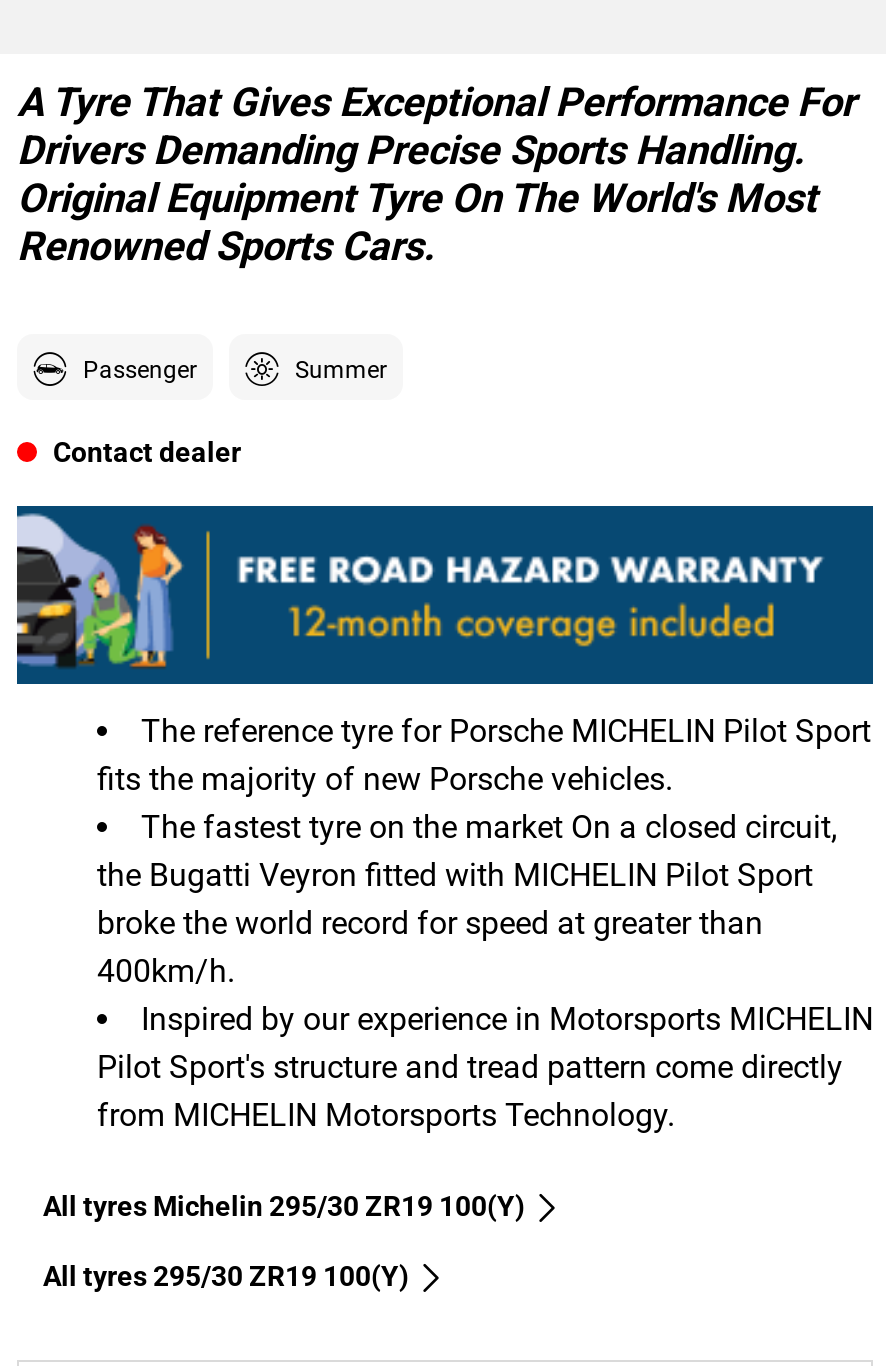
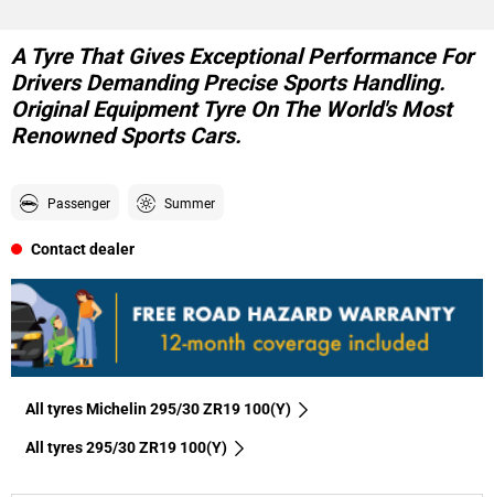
[97,713,873,1135] The reference tyre for Porsche MICHELIN Pilot Sport | fits the majority of new Porsche vehicles. | The fastest tyre on the market On a closed circuit, | the Bugatti Veyron fitted with MICHELIN Pilot Sport | broke the world record for speed at greater than | 400km/h. | Inspired by our experience in Motorsports MICHELIN | Pilot Sport's structure and tread pattern come directly | from MICHELIN Motorsports Technology. -> none

